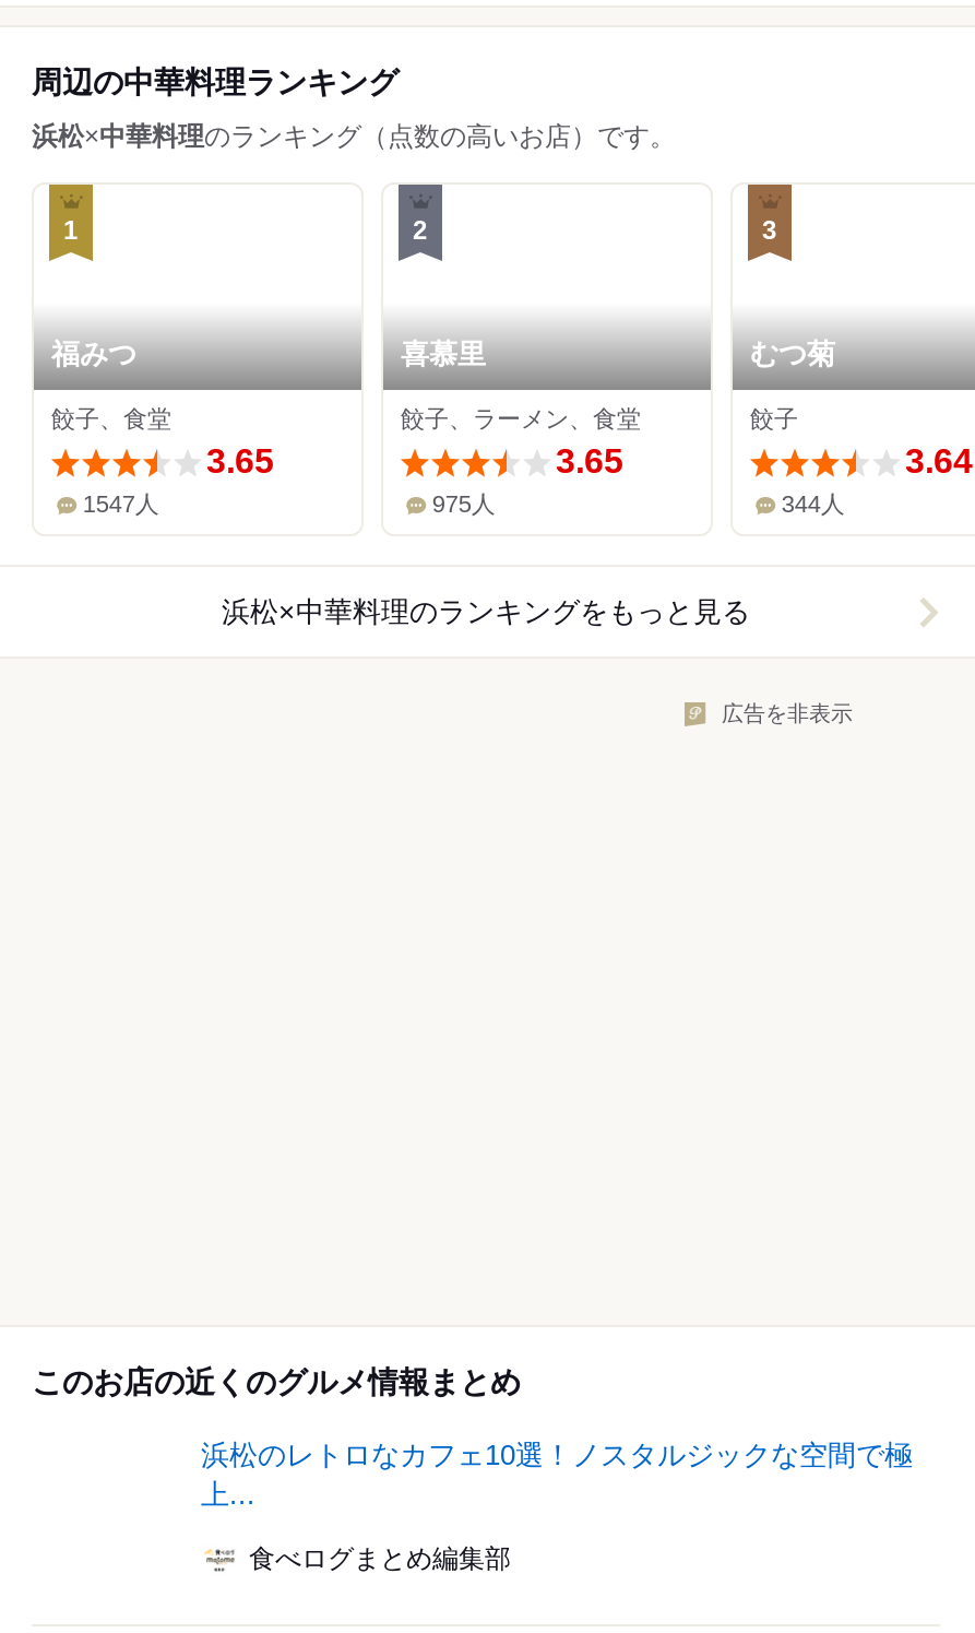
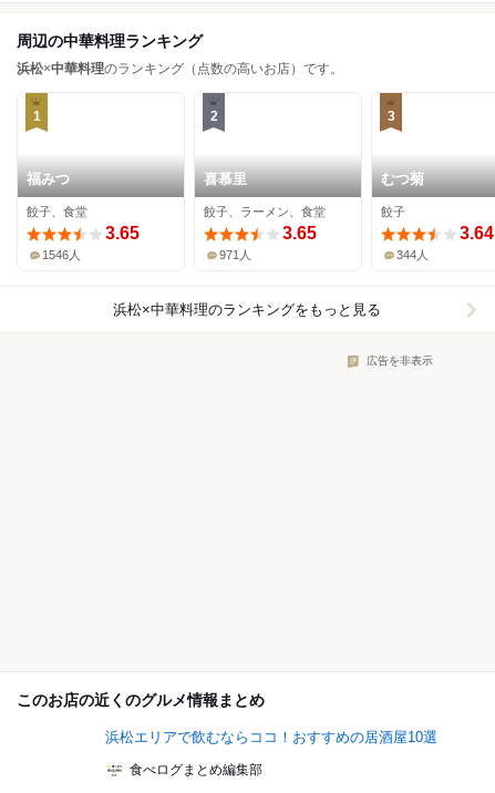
[83,491,159,517] 1547人 -> [43,248,81,262] 1546人
[432,491,495,517] 975人 -> [220,248,252,262] 971人
[201,1439,913,1511] 浜松のレトロなカフェ10選！ノスタルジックな空間で極 | 上... -> [105,729,437,746] 浜松エリアで飲むならココ！おすすめの居酒屋10選

